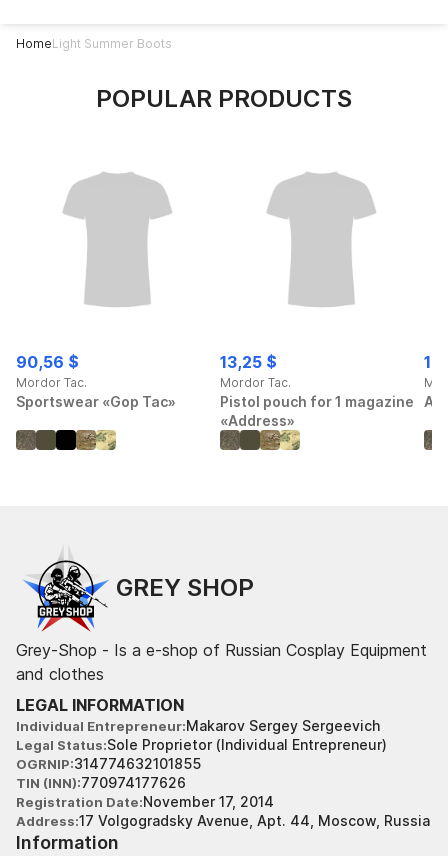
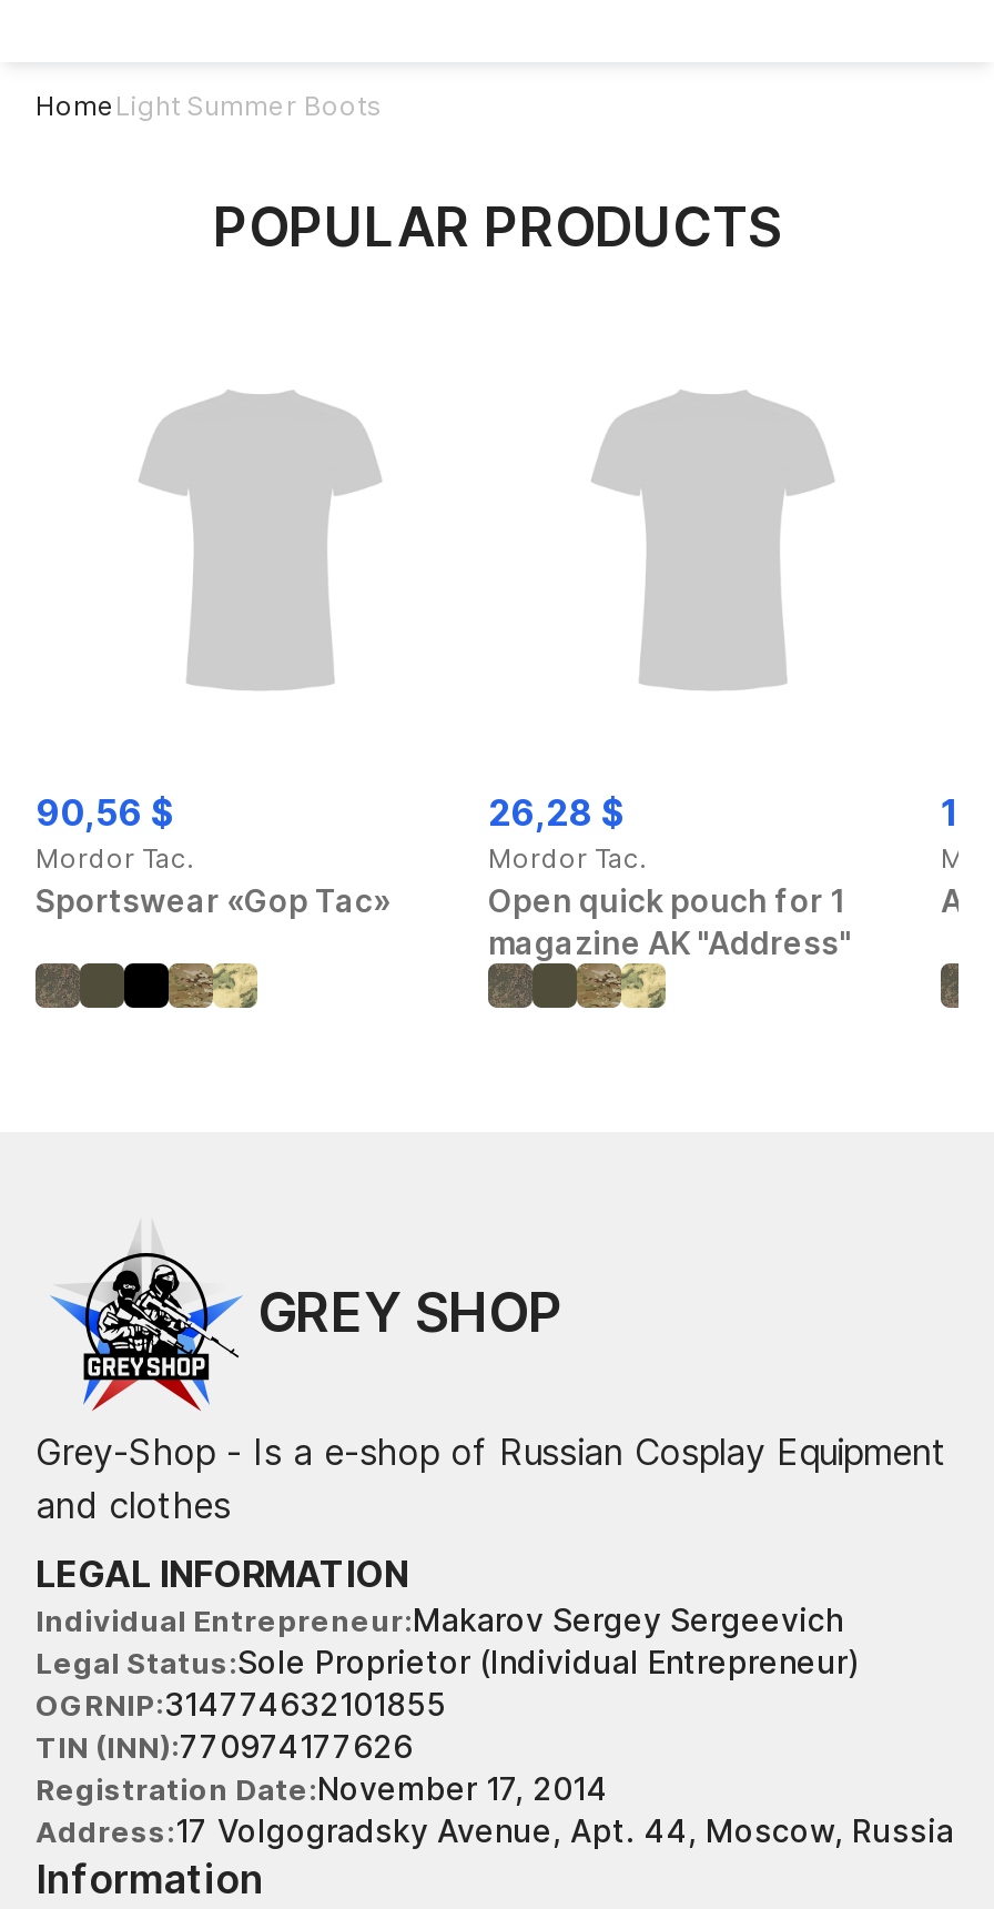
[220,352,277,372] 13,25 $ -> [488,790,626,835] 26,28 $
[220,393,414,429] Pistol pouch for 1 magazine | «Address» -> [488,881,852,961] Open quick pouch for 1 | magazine AK "Address"

